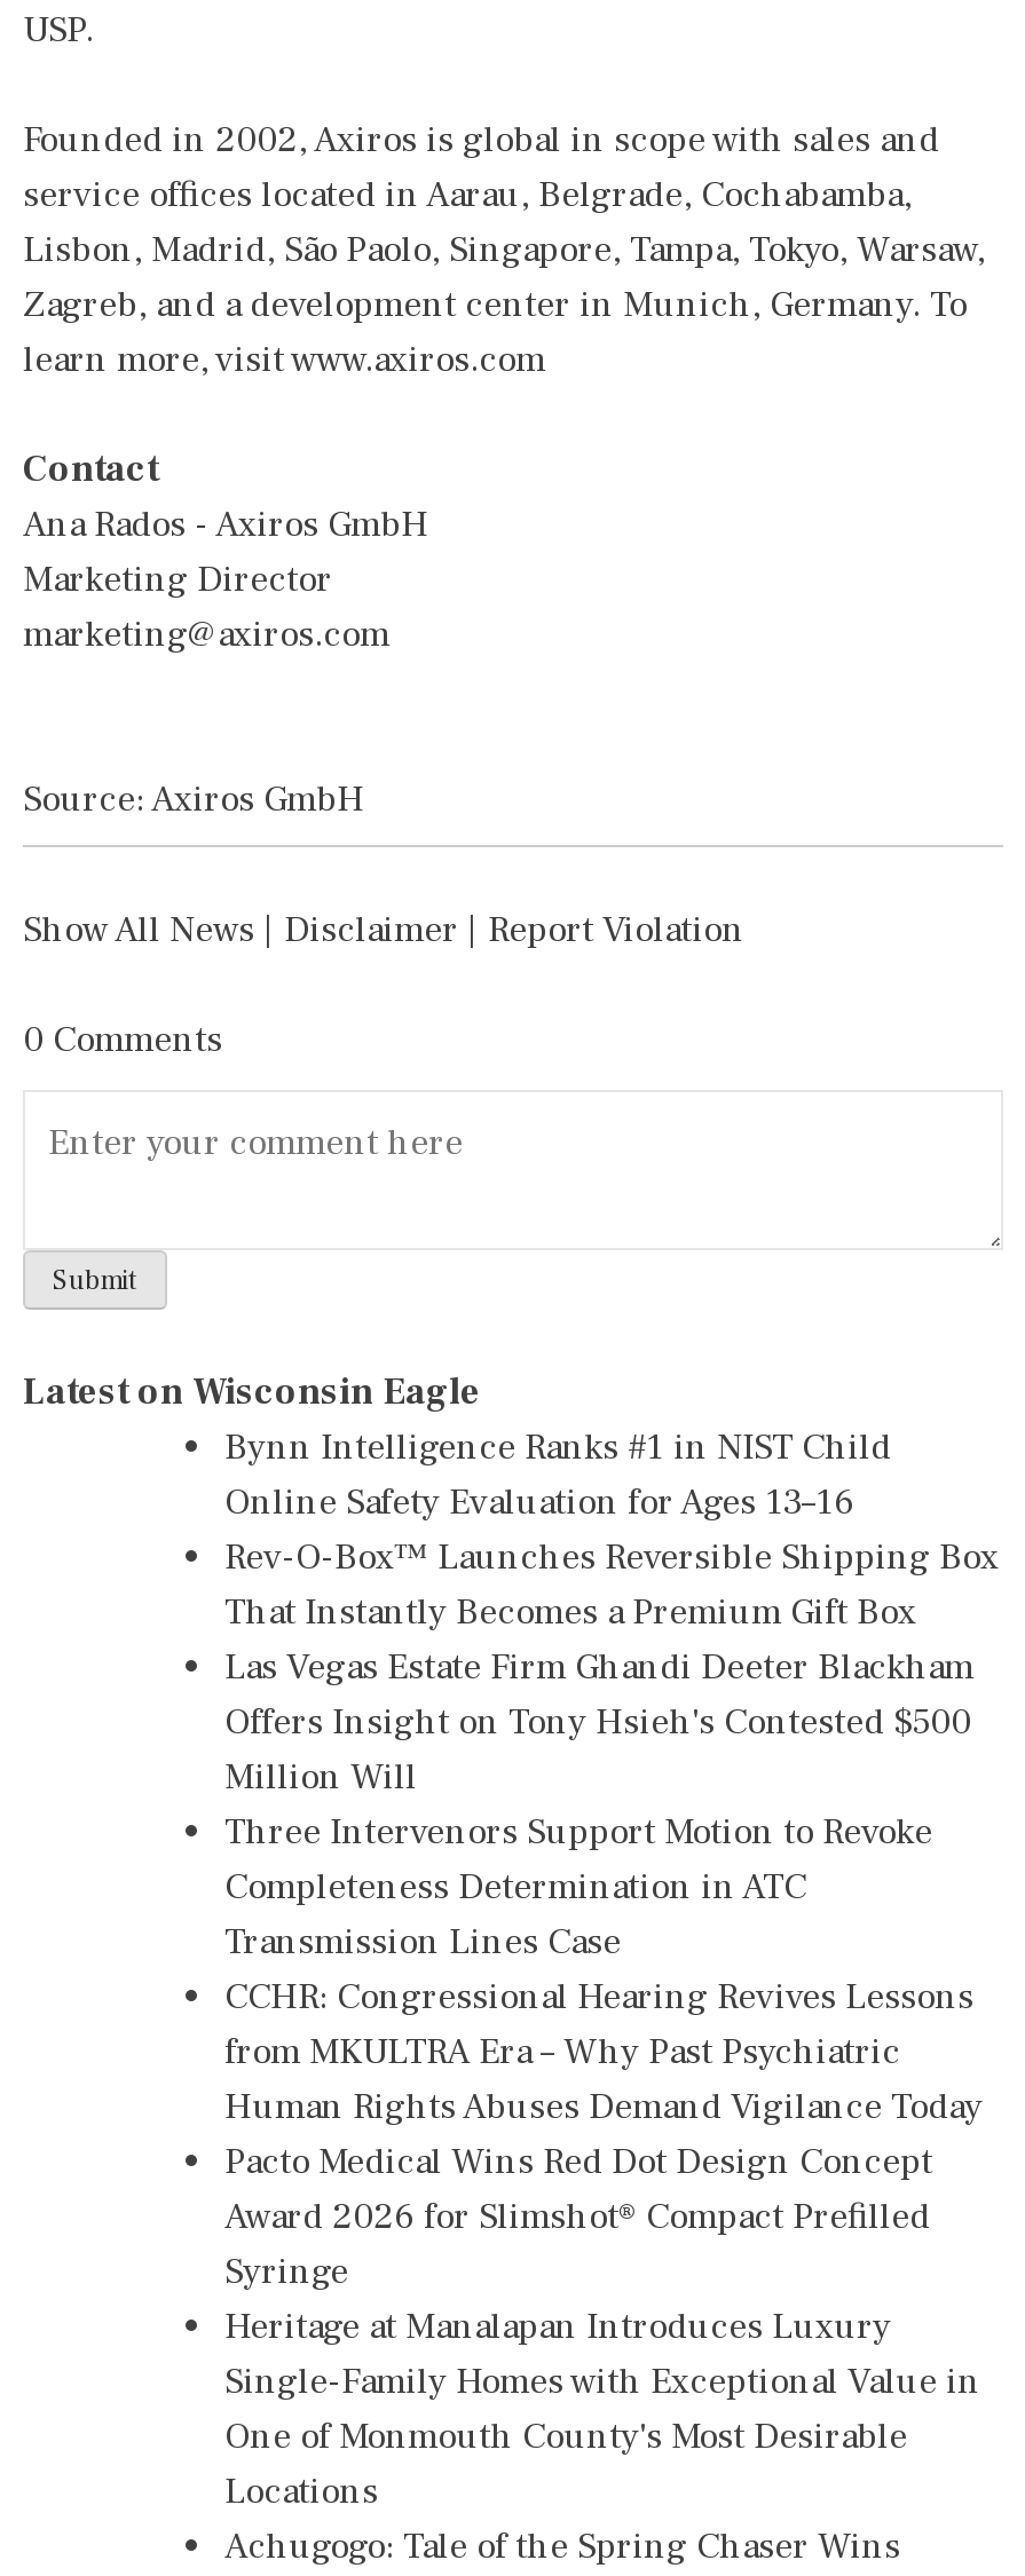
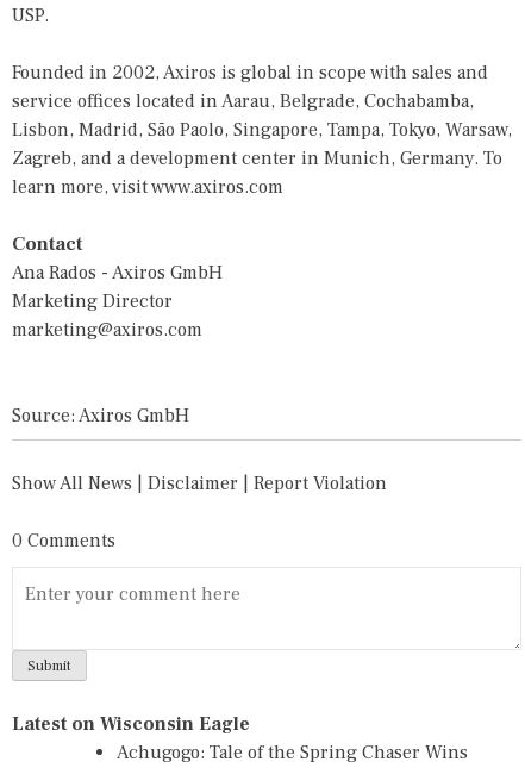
[224,1424,999,2514] Bynn Intelligence Ranks #1 in NIST Child | Online Safety Evaluation for Ages 13–16 | Rev-O-Box™ Launches Reversible Shipping Box | That Instantly Becomes a Premium Gift Box | Las Vegas Estate Firm Ghandi Deeter Blackham | Offers Insight on Tony Hsieh's Contested $500 | Million Will | Three Intervenors Support Motion to Revoke | Completeness Determination in ATC | Transmission Lines Case | CCHR: Congressional Hearing Revives Lessons | from MKULTRA Era – Why Past Psychiatric | Human Rights Abuses Demand Vigilance Today | Pacto Medical Wins Red Dot Design Concept | Award 2026 for Slimshot® Compact Prefilled | Syringe | Heritage at Manalapan Introduces Luxury | Single-Family Homes with Exceptional Value in | One of Monmouth County's Most Desirable | Locations -> none

